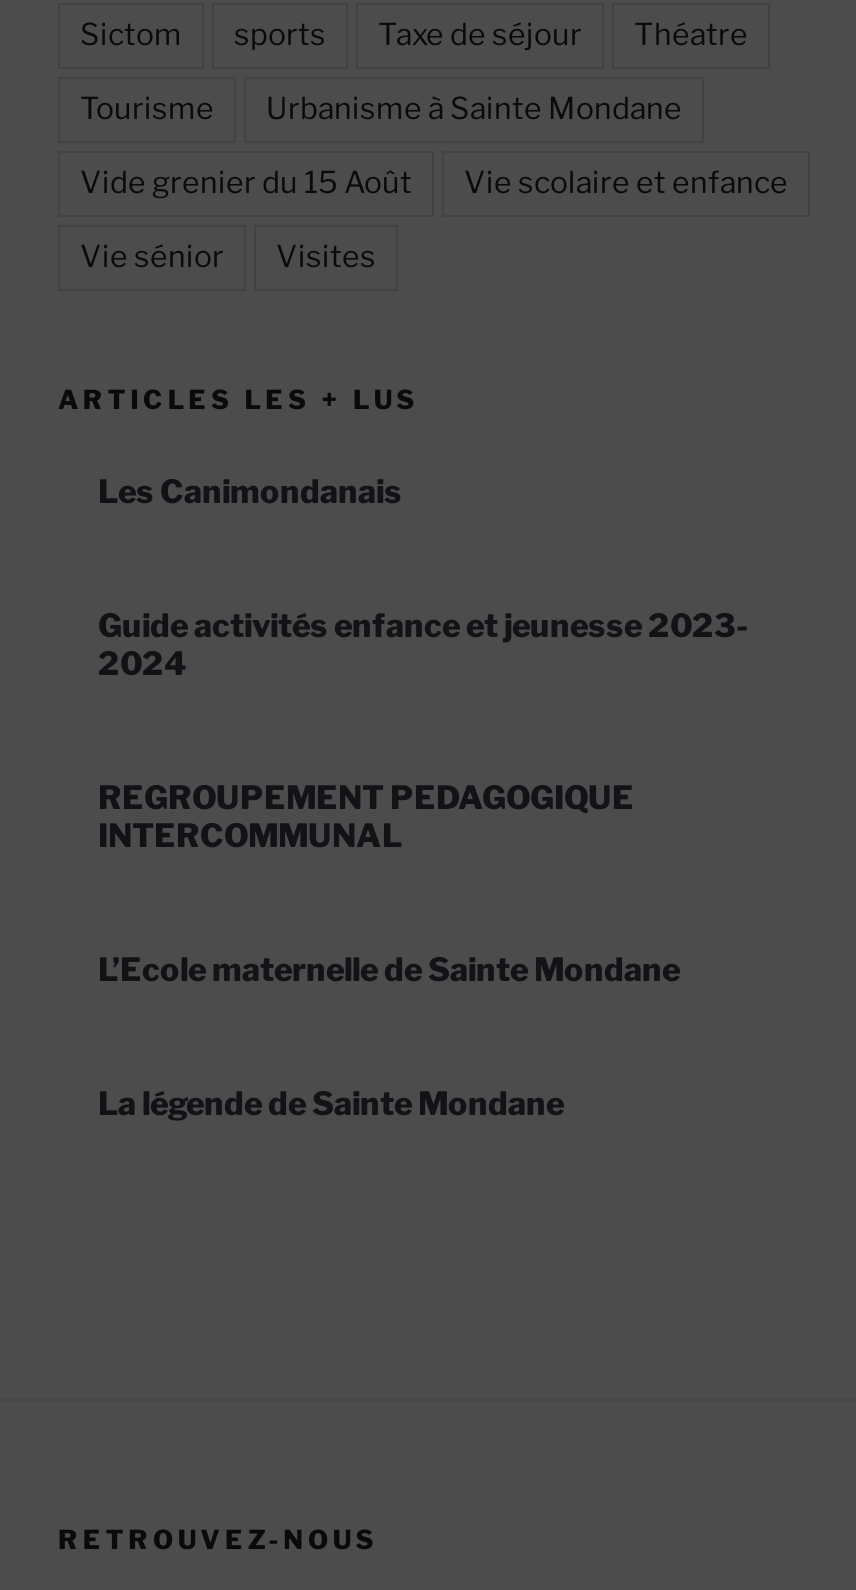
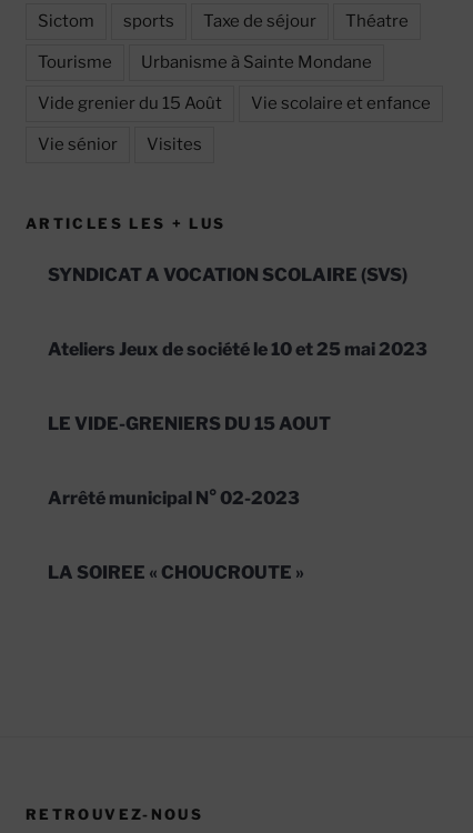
[98,474,402,512] Les Canimondanais -> [48,265,407,286] SYNDICAT A VOCATION SCOLAIRE (SVS)
[98,608,748,684] Guide activités enfance et jeunesse 2023- | 2024 -> [48,339,427,360] Ateliers Jeux de société le 10 et 25 mai 2023
[98,780,634,856] REGROUPEMENT PEDAGOGIQUE | INTERCOMMUNAL -> [48,414,331,435] LE VIDE-GRENIERS DU 15 AOUT
[98,952,680,990] L’Ecole maternelle de Sainte Mondane -> [48,488,300,509] Arrêté municipal N° 02-2023
[98,1086,564,1124] La légende de Sainte Mondane -> [48,562,304,584] LA SOIREE « CHOUCROUTE »

